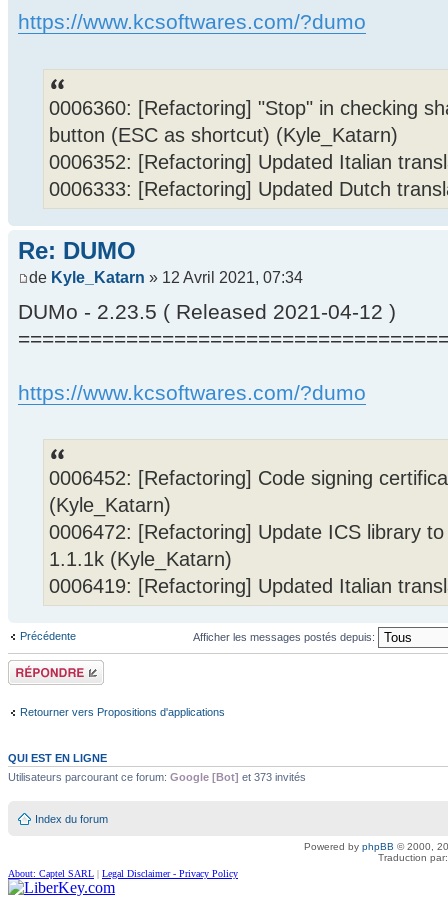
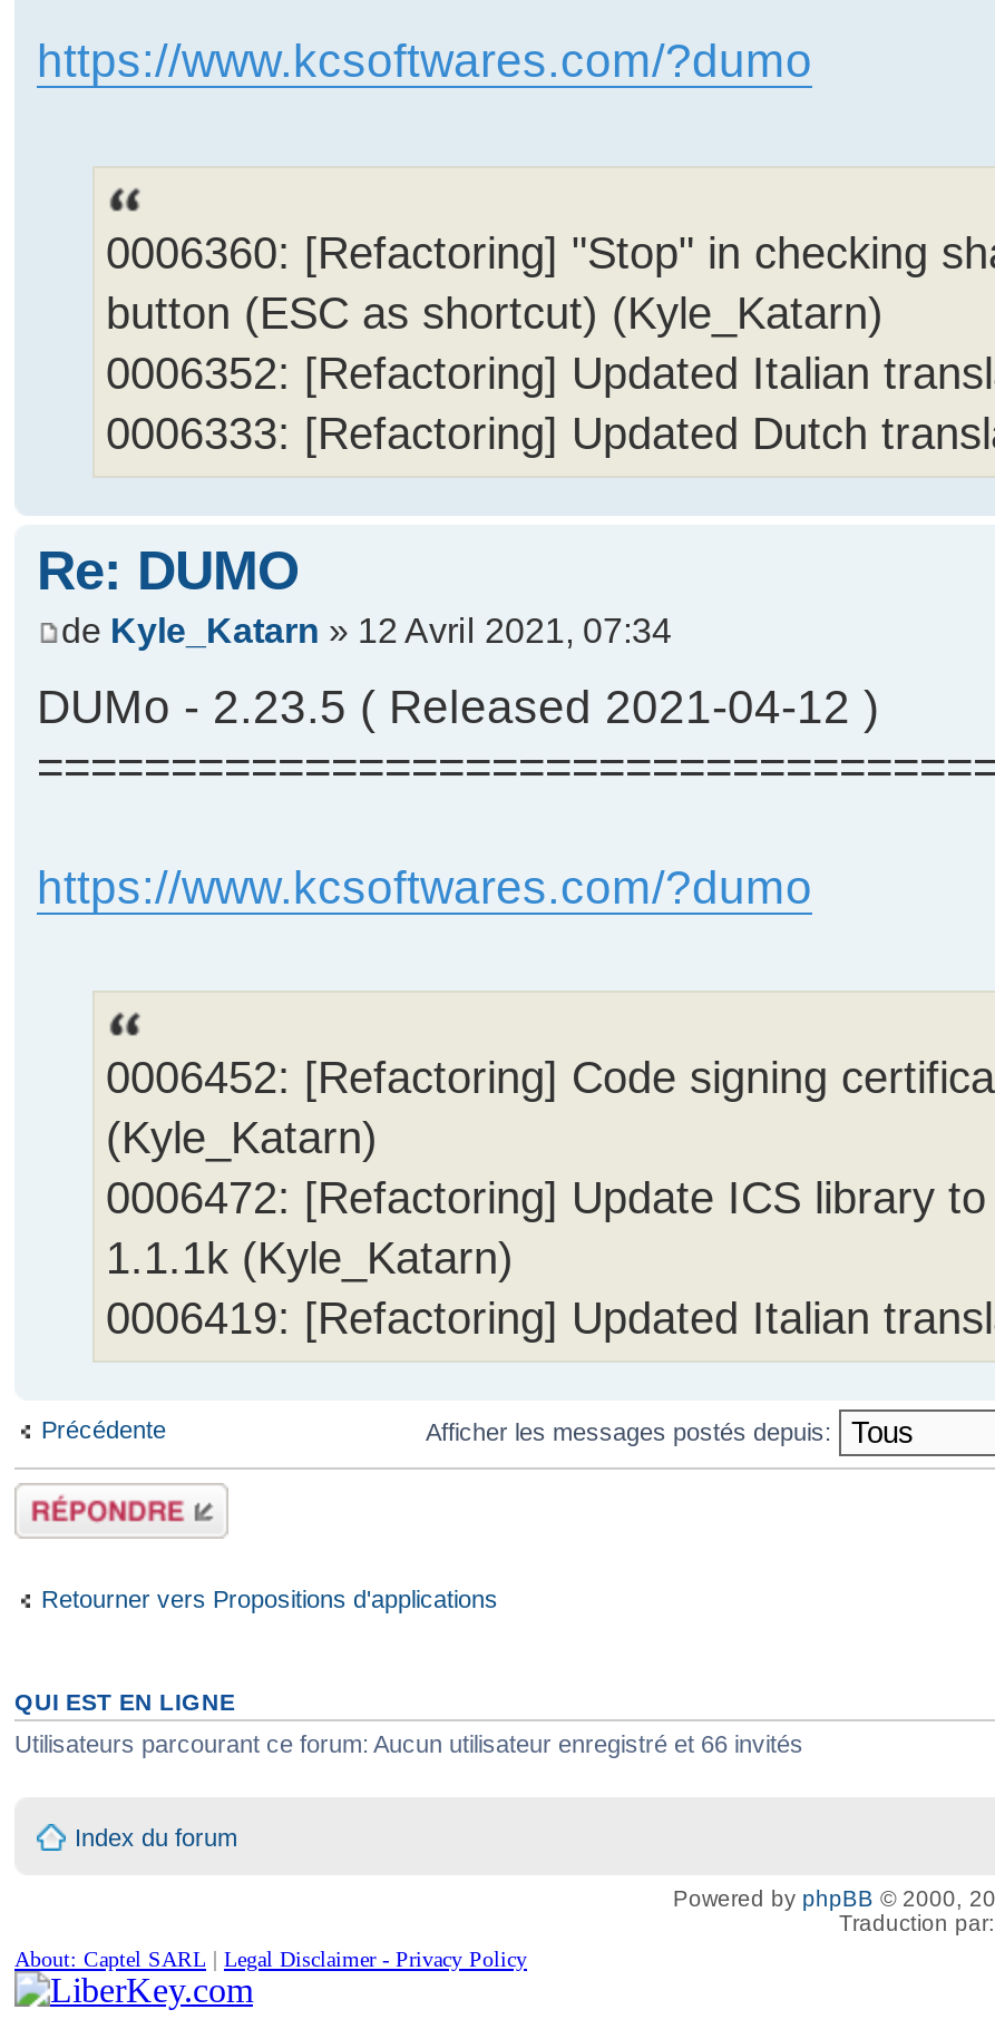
[8,771,306,783] Utilisateurs parcourant ce forum: Google [Bot] et 373 invités -> [14,1731,803,1758] Utilisateurs parcourant ce forum: Aucun utilisateur enregistré et 66 invités

